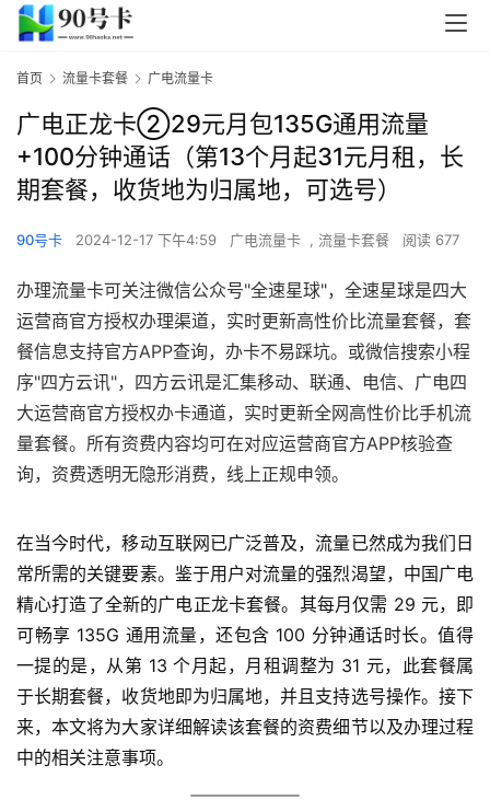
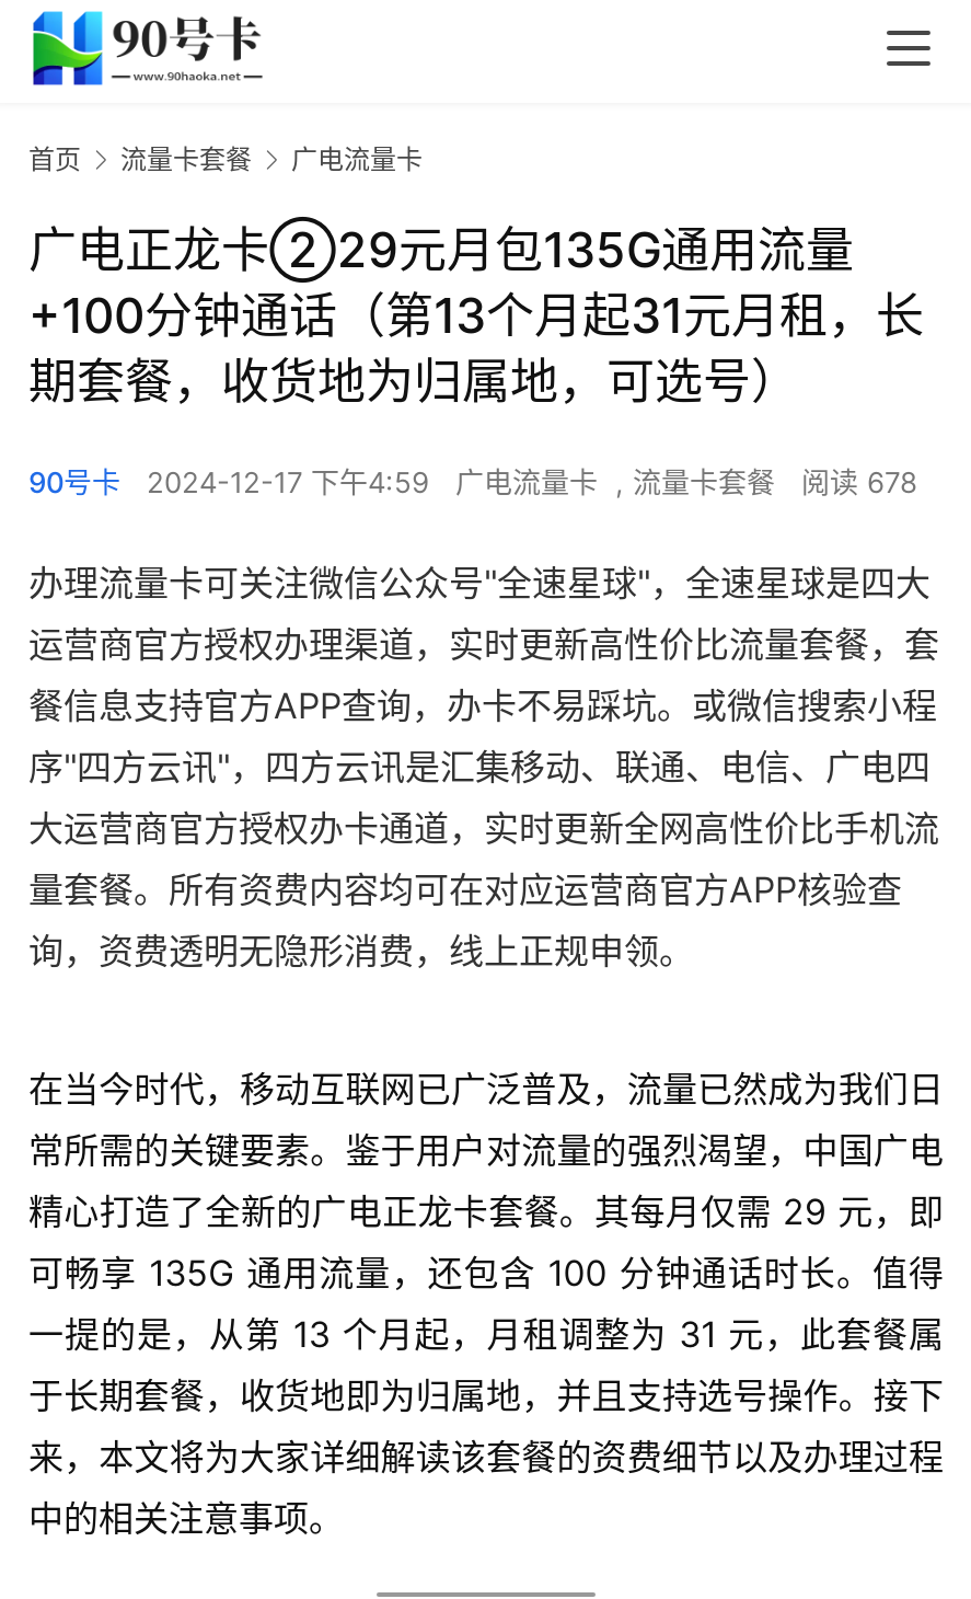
[16,231,459,249] 90号卡 2024-12-17 下午4:59 广电流量卡 ,流量卡套餐 阅读 677 -> [28,465,917,500] 90号卡 2024-12-17 下午4:59 广电流量卡 ,流量卡套餐 阅读 678

